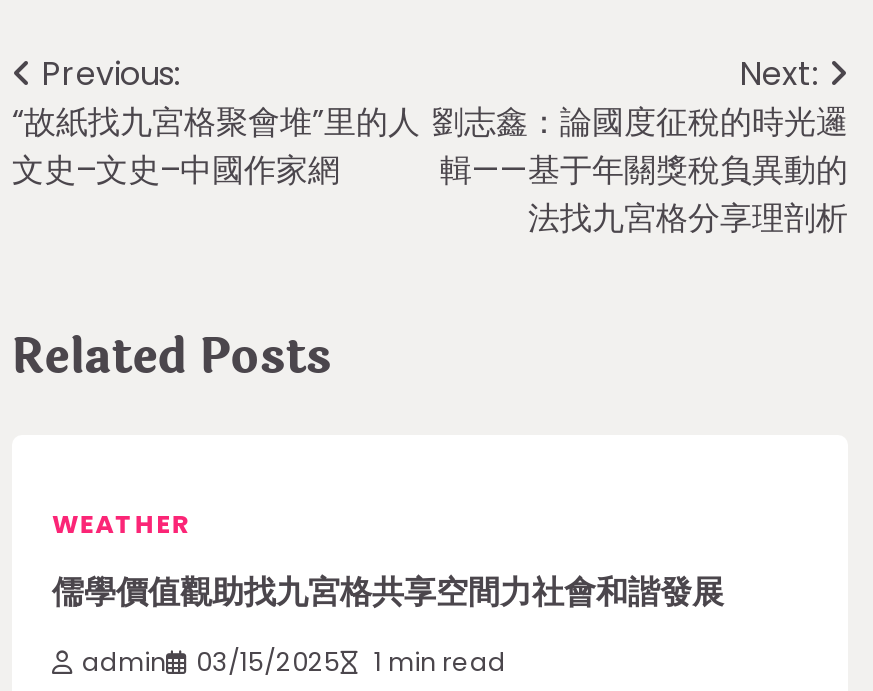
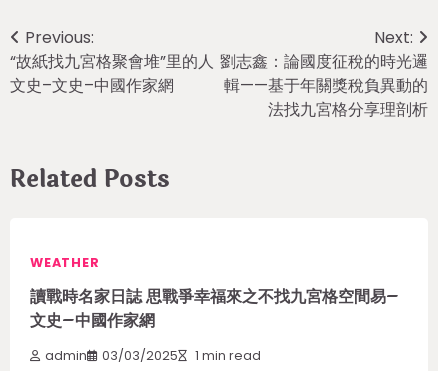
[52,567,724,617] 儒學價值觀助找九宮格共享空間力社會和諧發展 -> [30,284,399,333] 讀戰時名家日誌 思戰爭幸福來之不找九宮格空間易– | 文史–中國作家網
[82,644,506,678] admin 03/15/2025 1 min read -> [45,346,261,363] admin 03/03/2025 1 min read

